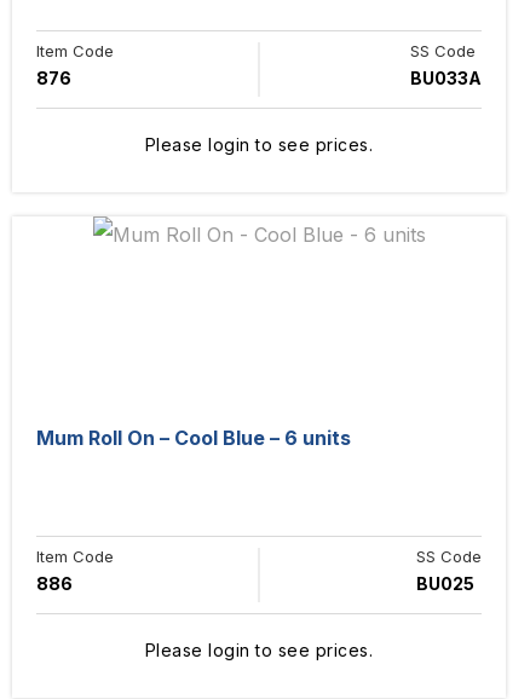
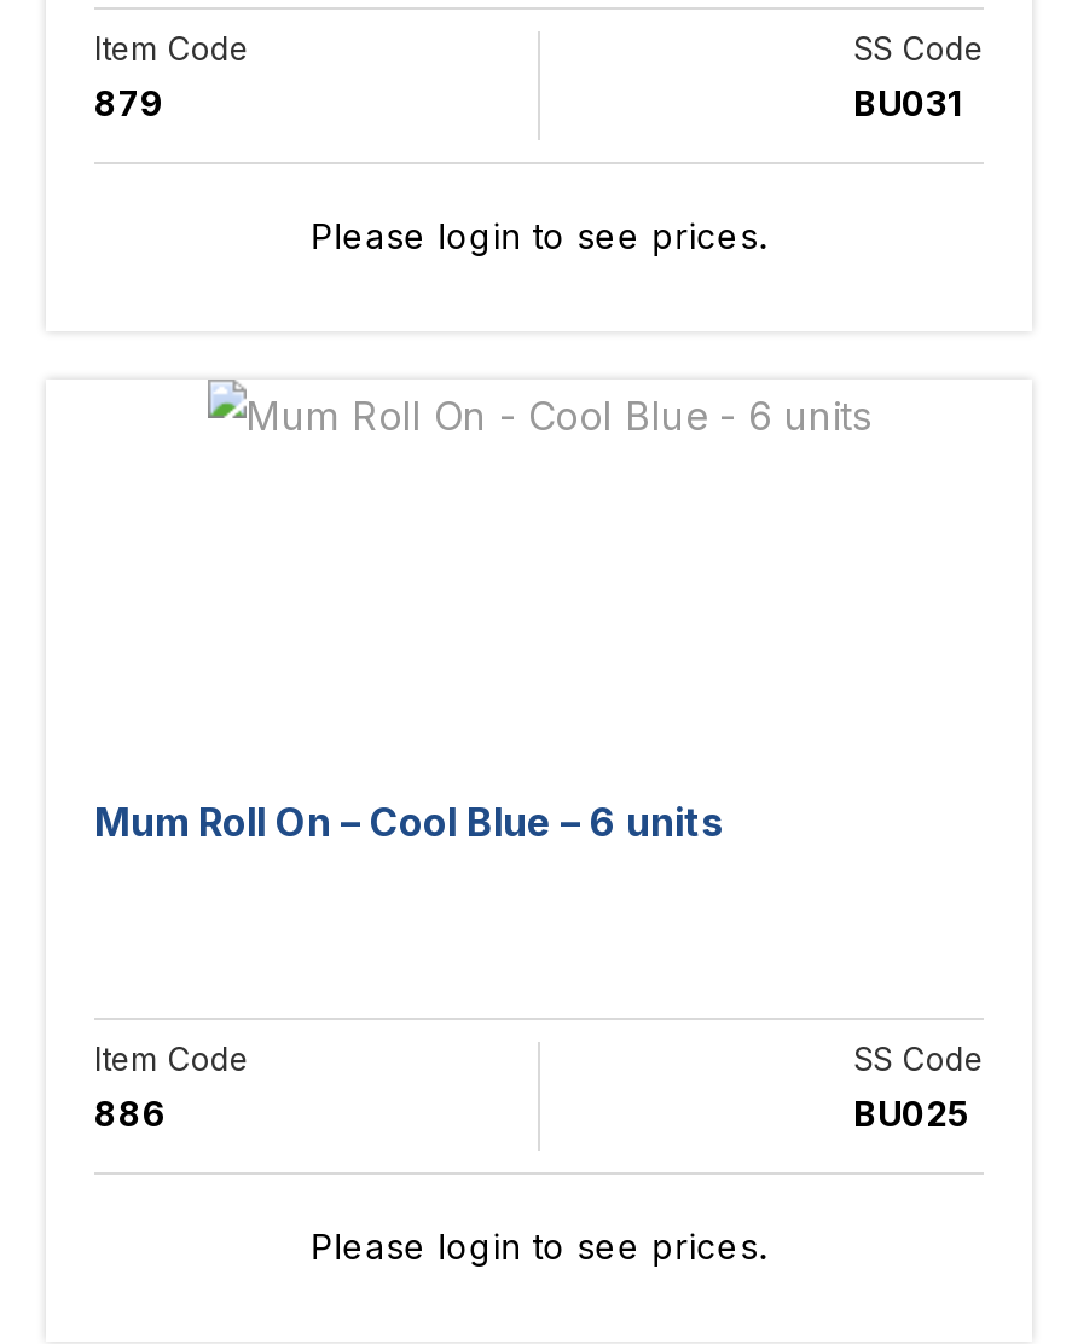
[36,68,71,89] 876 -> [94,83,164,124] 879
[410,68,482,89] BU033A -> [853,83,962,124] BU031

